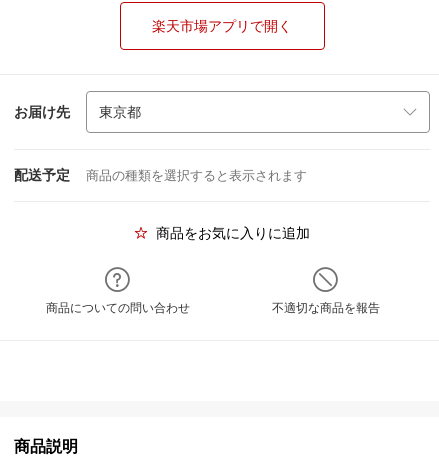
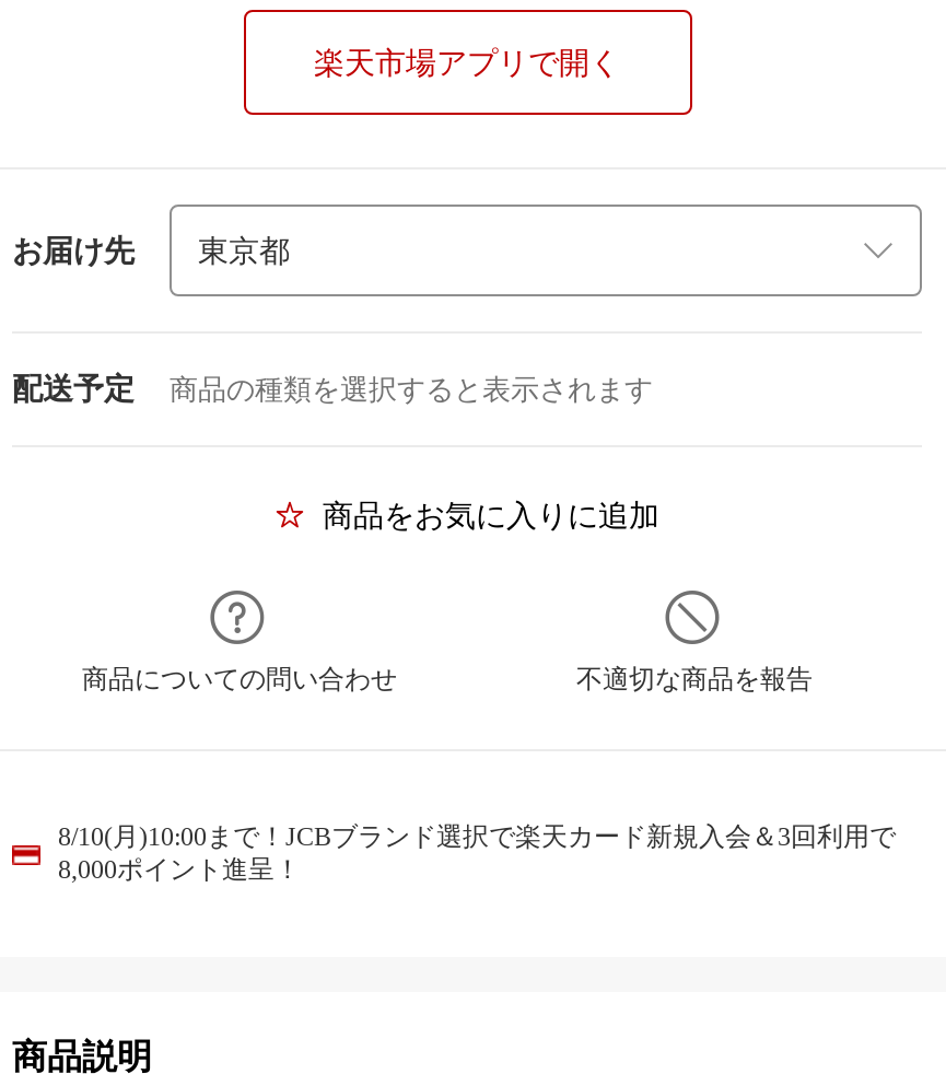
none -> [58,821,896,885] 8/10(月)10:00まで！JCBブランド選択で楽天カード新規入会＆3回利用で | 8,000ポイント進呈！

